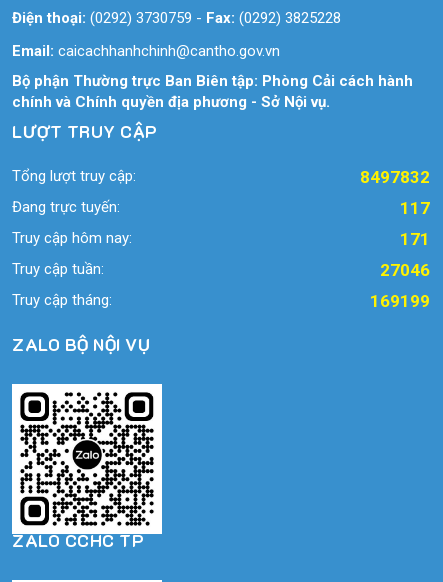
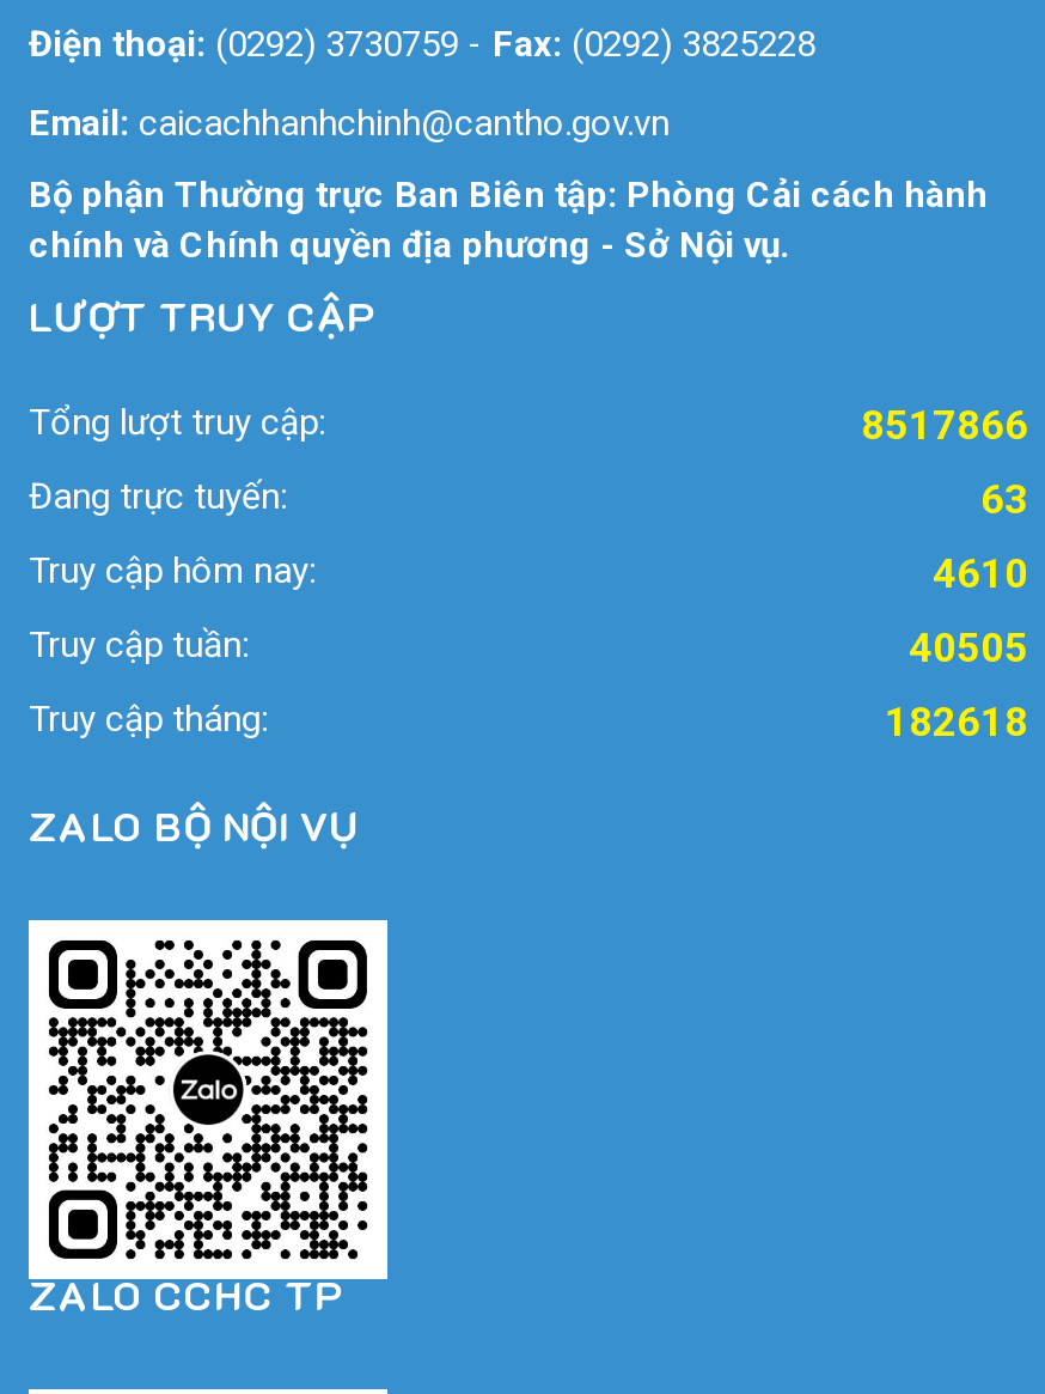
[360,167,430,187] 8497832 -> [861,400,1028,448] 8517866
[400,198,430,218] 117 -> [980,475,1028,522] 63
[400,229,430,249] 171 -> [933,549,1028,597] 4610
[380,260,430,280] 27046 -> [909,623,1028,671] 40505
[370,291,430,311] 169199 -> [885,697,1028,745] 182618

